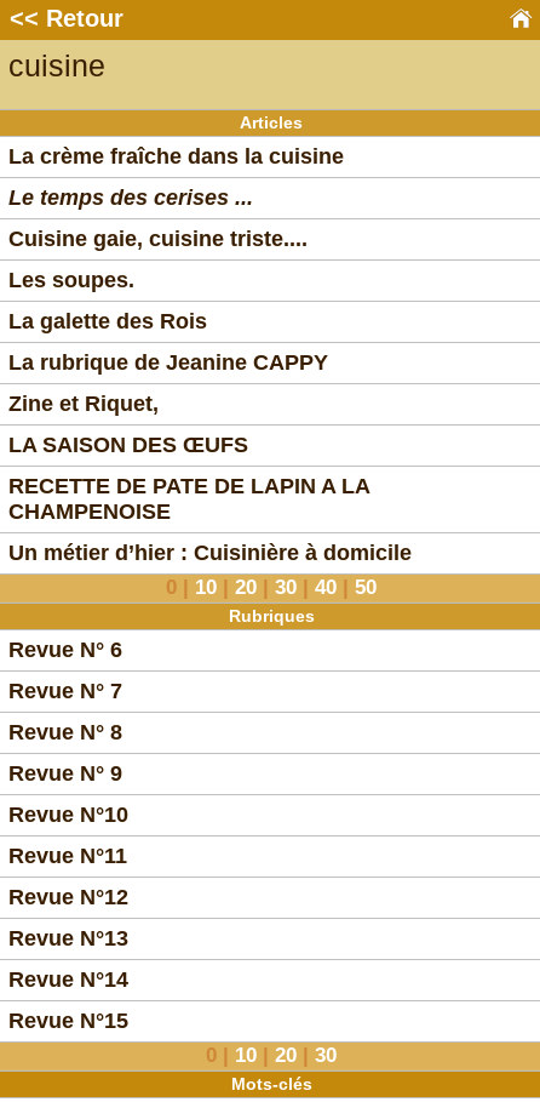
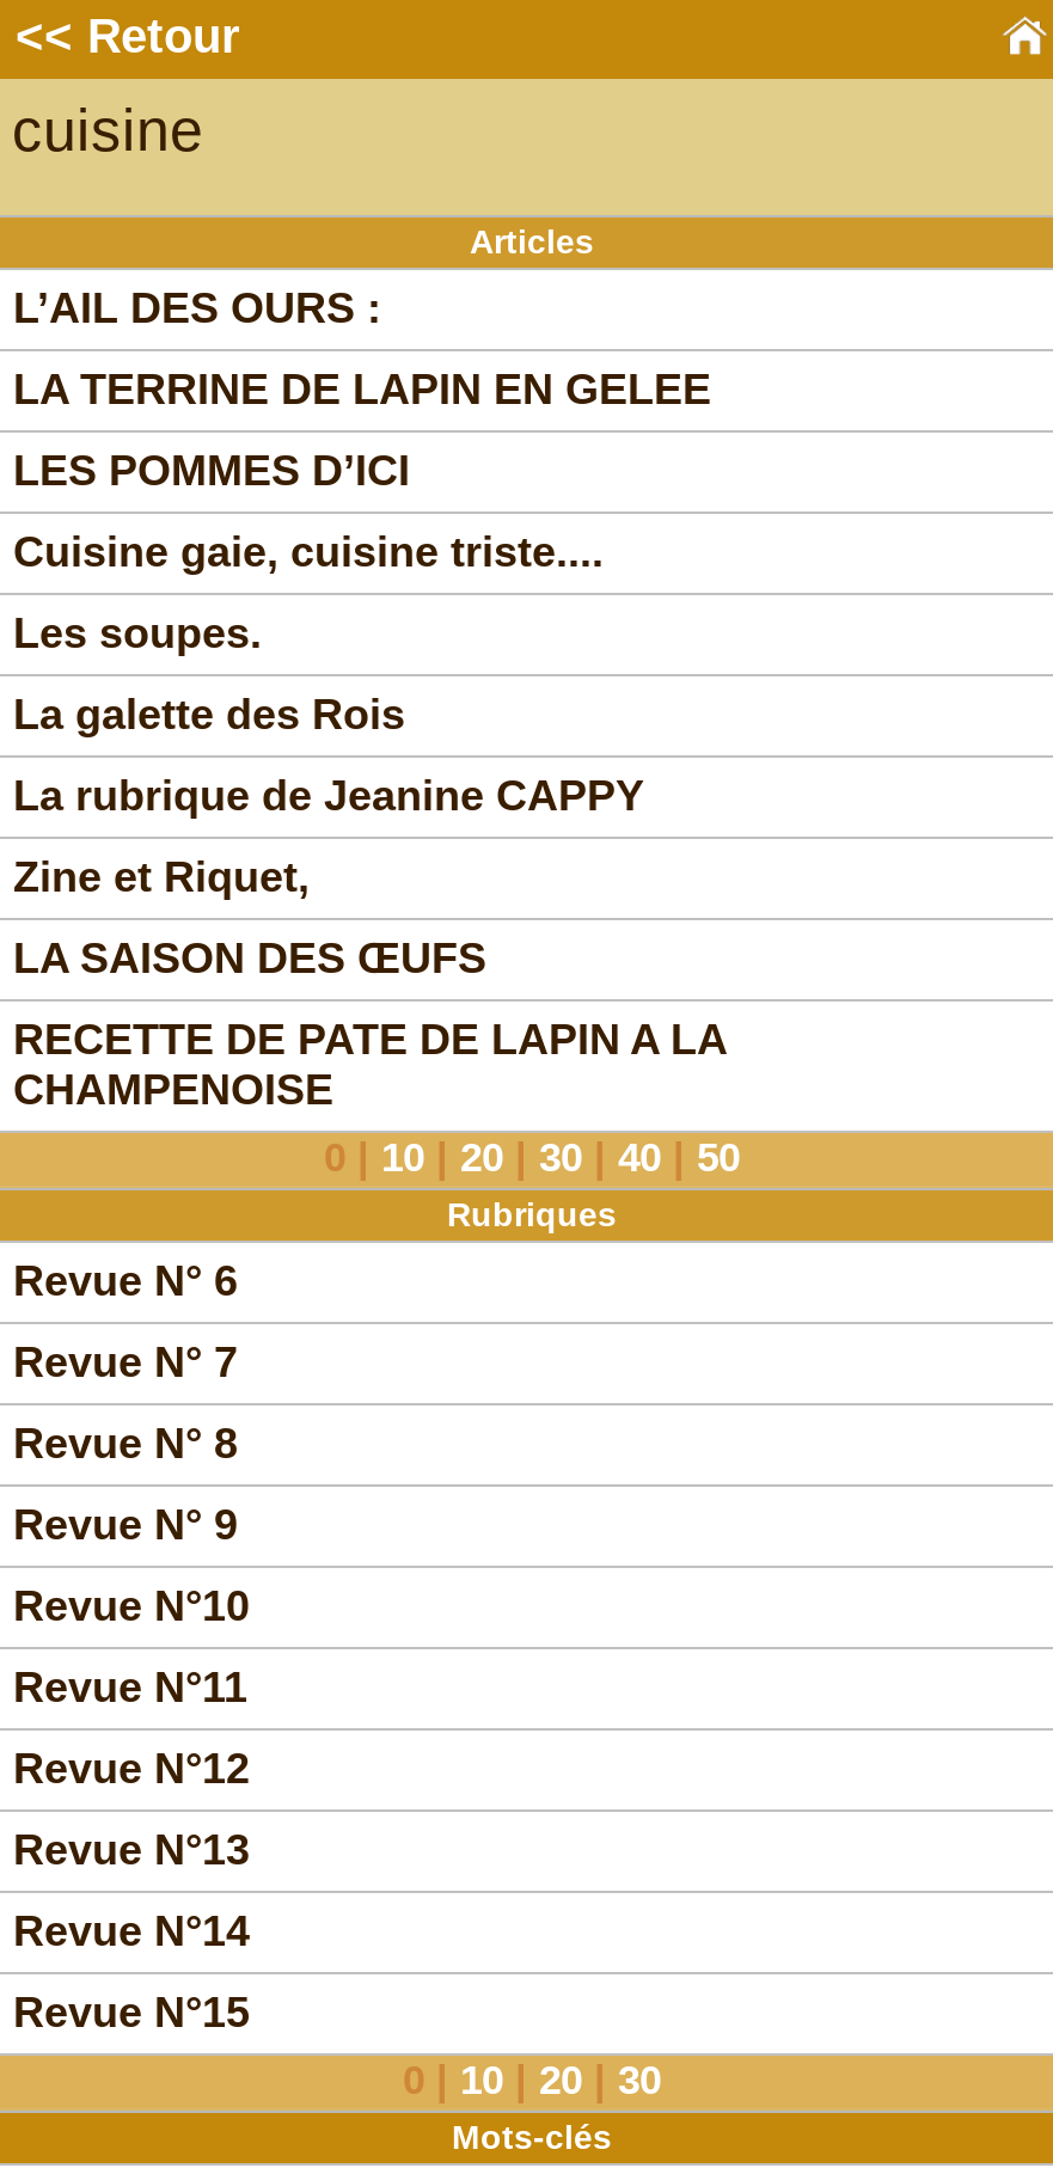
[8,144,344,210] La crème fraîche dans la cuisine | Le temps des cerises ... -> [13,284,711,495] L’AIL DES OURS : | LA TERRINE DE LAPIN EN GELEE | LES POMMES D’ICI
moved [8,227,370,524] -> [13,528,728,1114]: Cuisine gaie, cuisine triste.... | Les soupes. | La galette des Rois | La rubrique de Jeanine CAPPY | Zine et Riquet, | LA SAISON DES ŒUFS | RECETTE DE PATE DE LAPIN A LA | CHAMPENOISE
[8,541,412,565] Un métier d’hier : Cuisinière à domicile -> none

